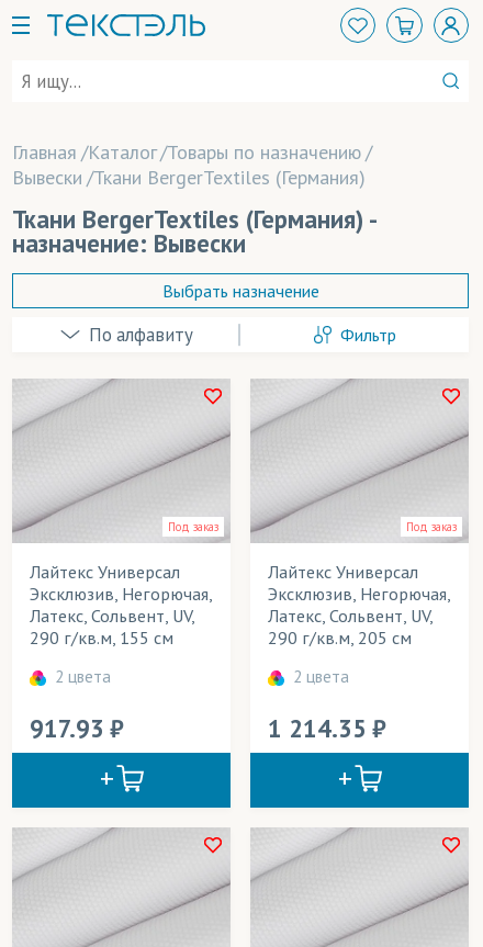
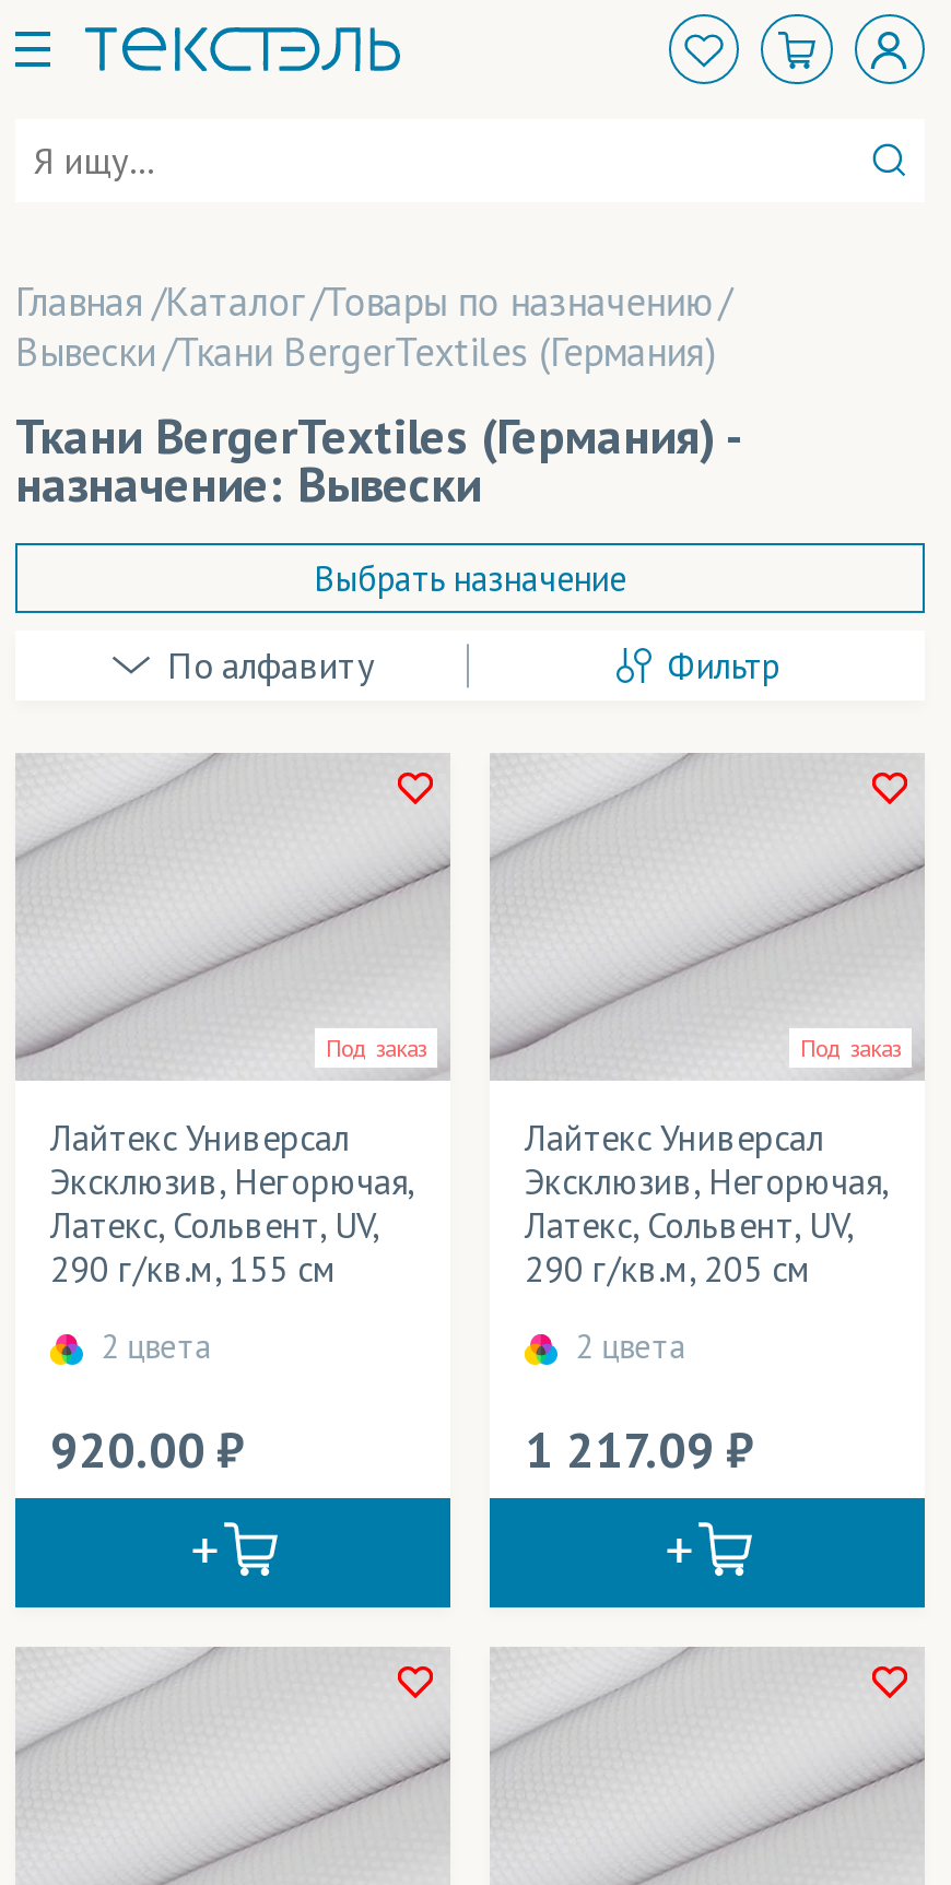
[30,712,104,744] 917.93 -> [50,1418,206,1481] 920.00
[268,712,367,744] 1 214.35 -> [525,1418,715,1481] 1 217.09

